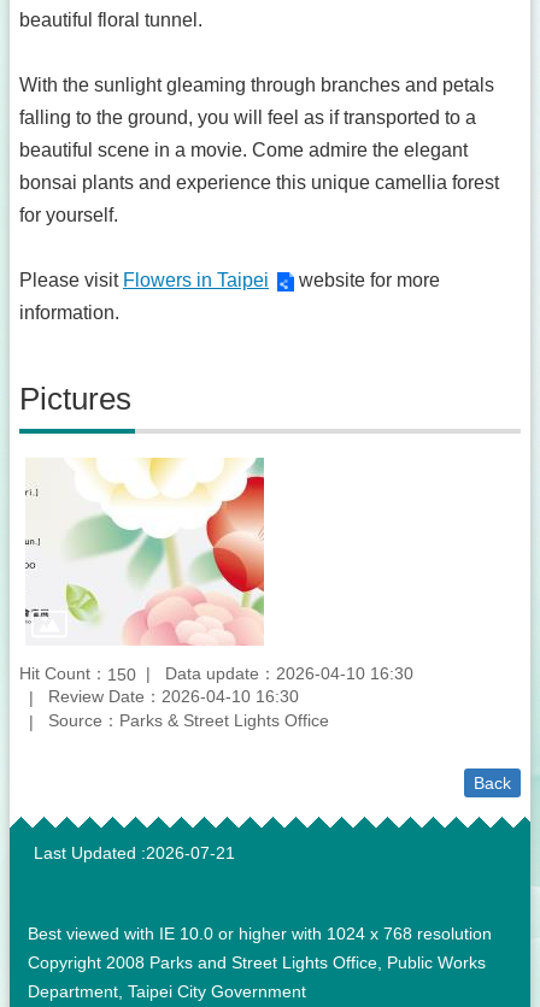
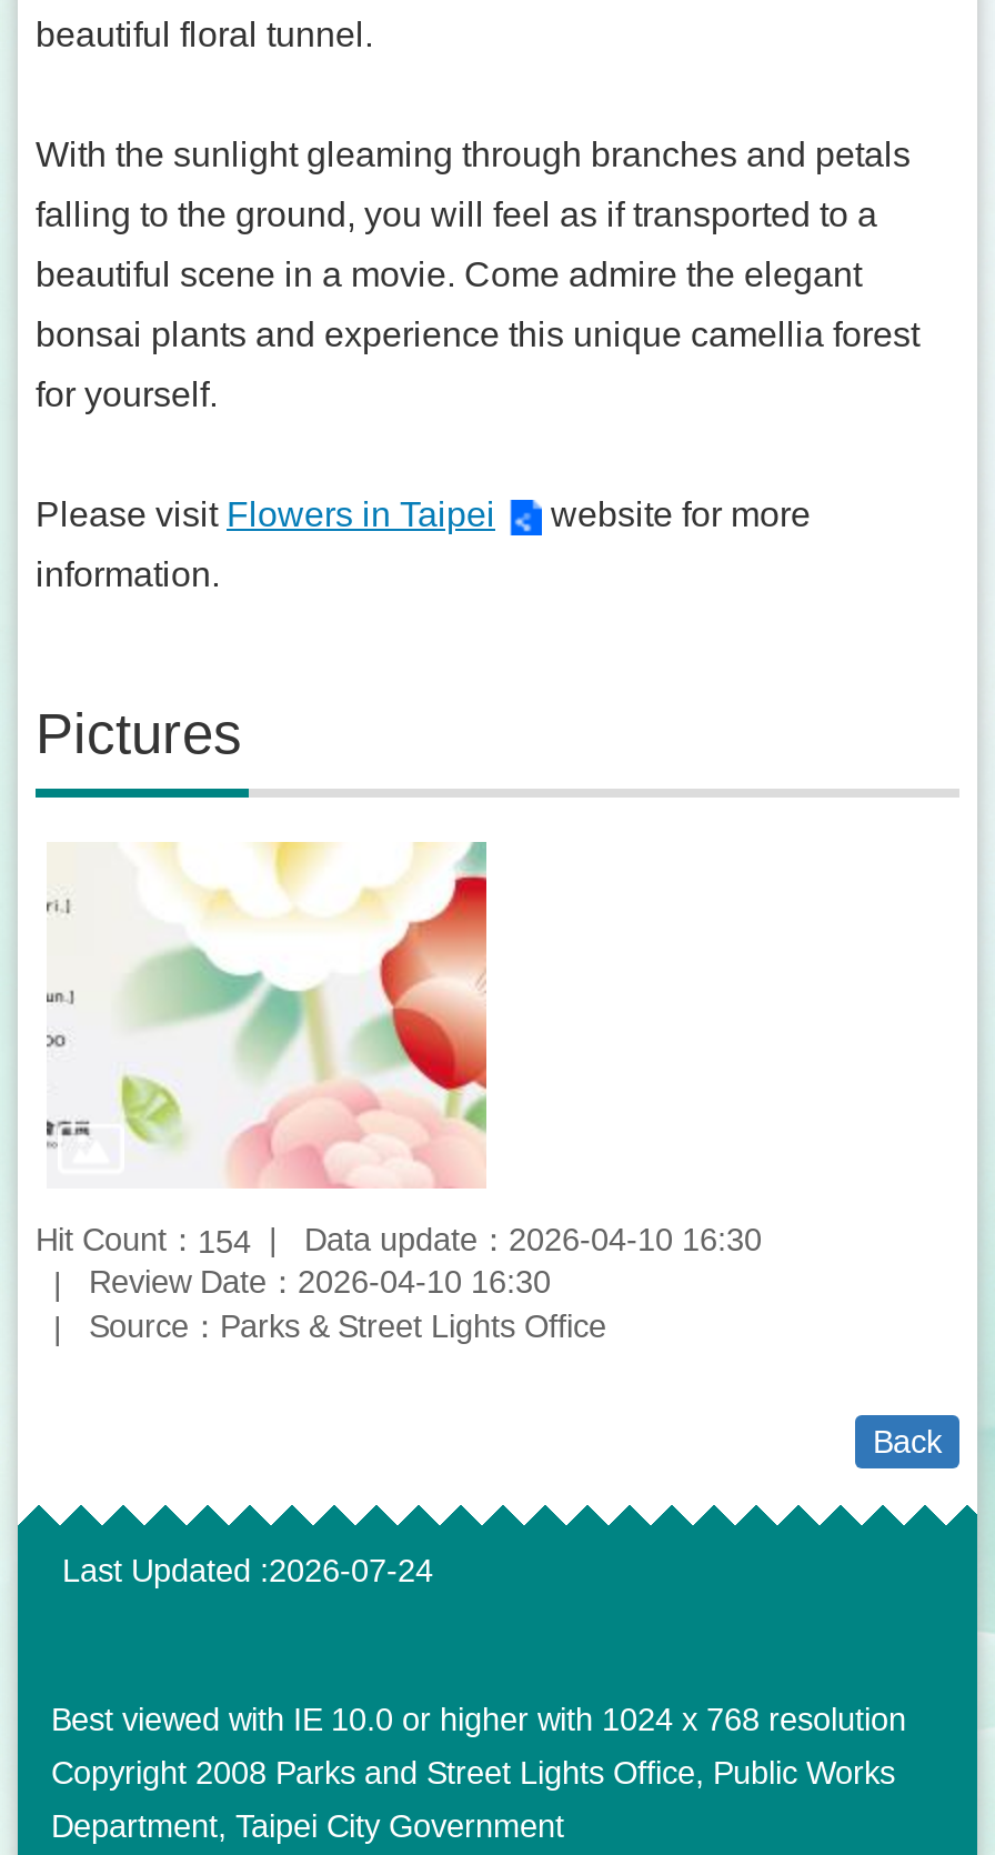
[19,663,413,684] Hit Count：150 Data update：2026-04-10 16:30 -> [36,1221,762,1259] Hit Count：154 Data update：2026-04-10 16:30
[34,843,235,863] Last Updated 2026-07-21 -> [62,1553,433,1589] Last Updated 2026-07-24

